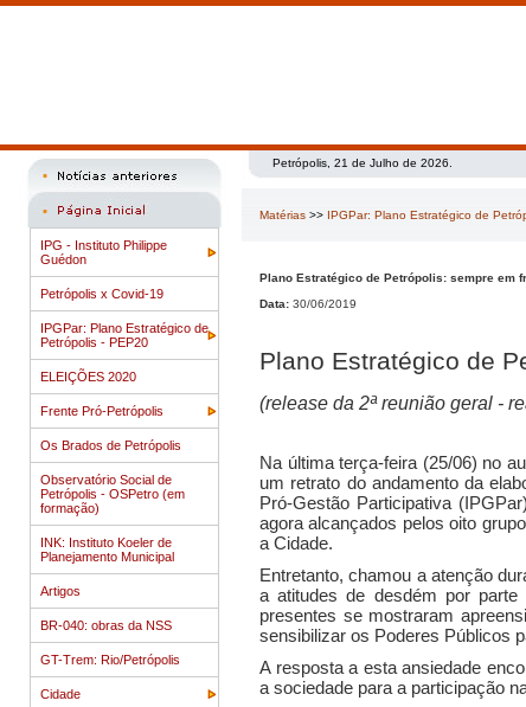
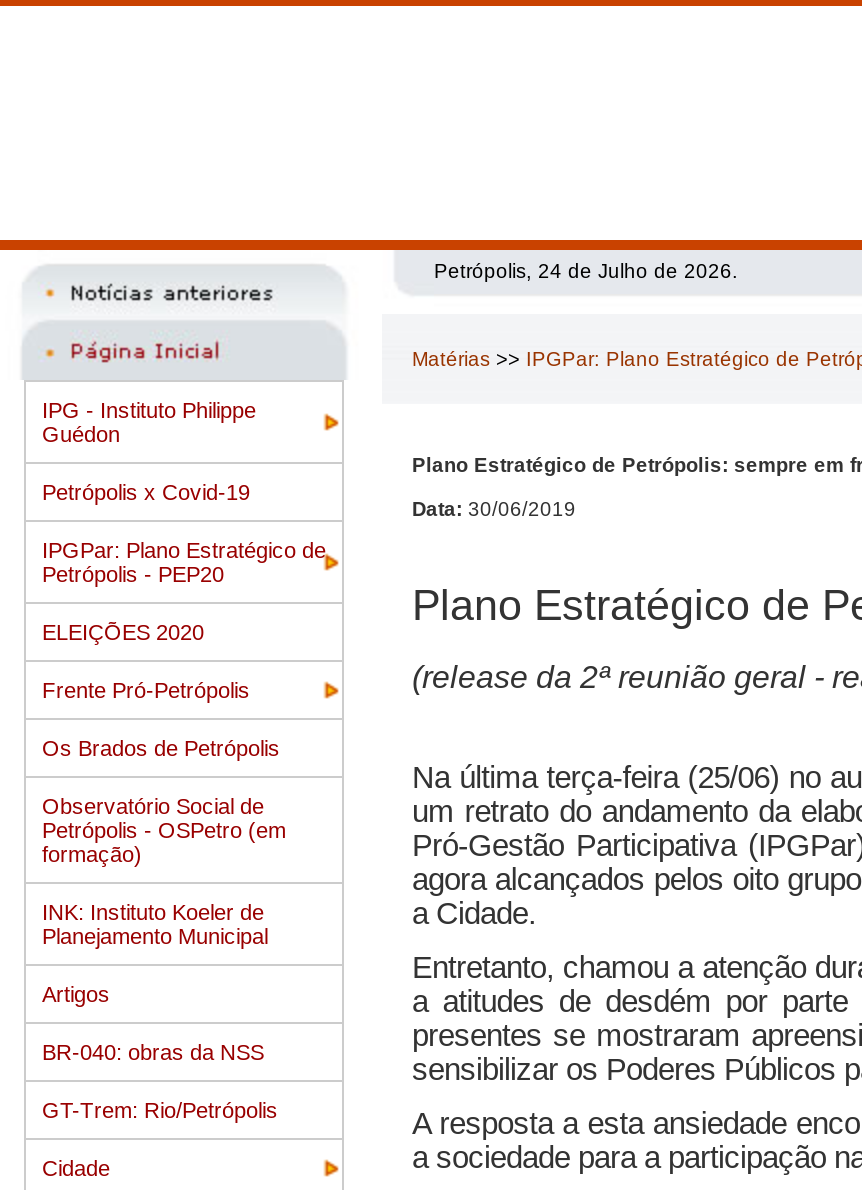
[272,156,453,169] Petrópolis, 21 de Julho de 2026. -> [434,260,738,282] Petrópolis, 24 de Julho de 2026.

